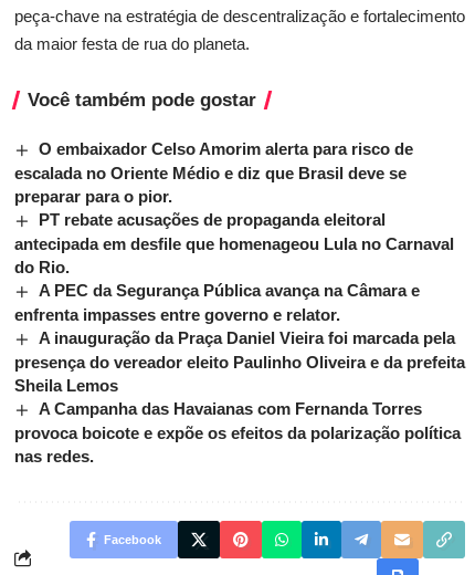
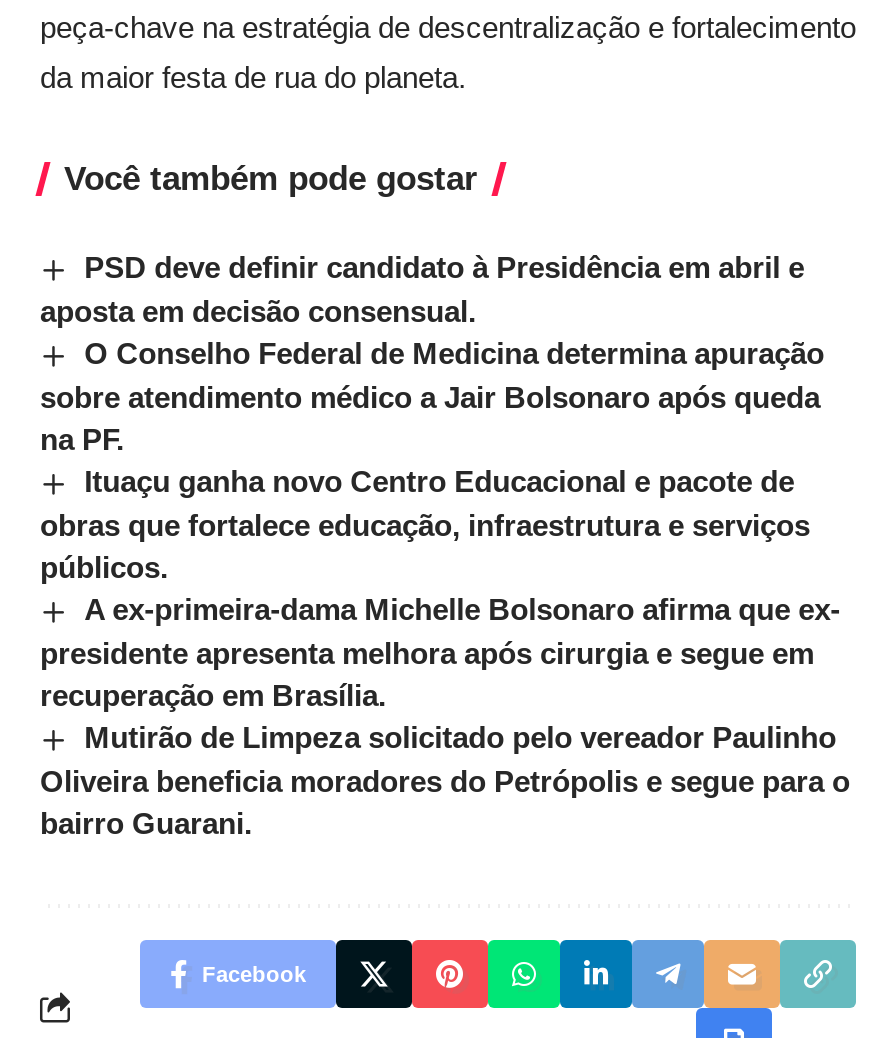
[14,139,465,465] O embaixador Celso Amorim alerta para risco de | escalada no Oriente Médio e diz que Brasil deve se | preparar para o pior. | PT rebate acusações de propaganda eleitoral | antecipada em desfile que homenageou Lula no Carnaval | do Rio. | A PEC da Segurança Pública avança na Câmara e | enfrenta impasses entre governo e relator. | A inauguração da Praça Daniel Vieira foi marcada pela | presença do vereador eleito Paulinho Oliveira e da prefeita | Sheila Lemos | A Campanha das Havaianas com Fernanda Torres | provoca boicote e expõe os efeitos da polarização política | nas redes. -> [40,249,850,839] PSD deve definir candidato à Presidência em abril e | aposta em decisão consensual. | O Conselho Federal de Medicina determina apuração | sobre atendimento médico a Jair Bolsonaro após queda | na PF. | Ituaçu ganha novo Centro Educacional e pacote de | obras que fortalece educação, infraestrutura e serviços | públicos. | A ex-primeira-dama Michelle Bolsonaro afirma que ex- | presidente apresenta melhora após cirurgia e segue em | recuperação em Brasília. | Mutirão de Limpeza solicitado pelo vereador Paulinho | Oliveira beneficia moradores do Petrópolis e segue para o | bairro Guarani.

